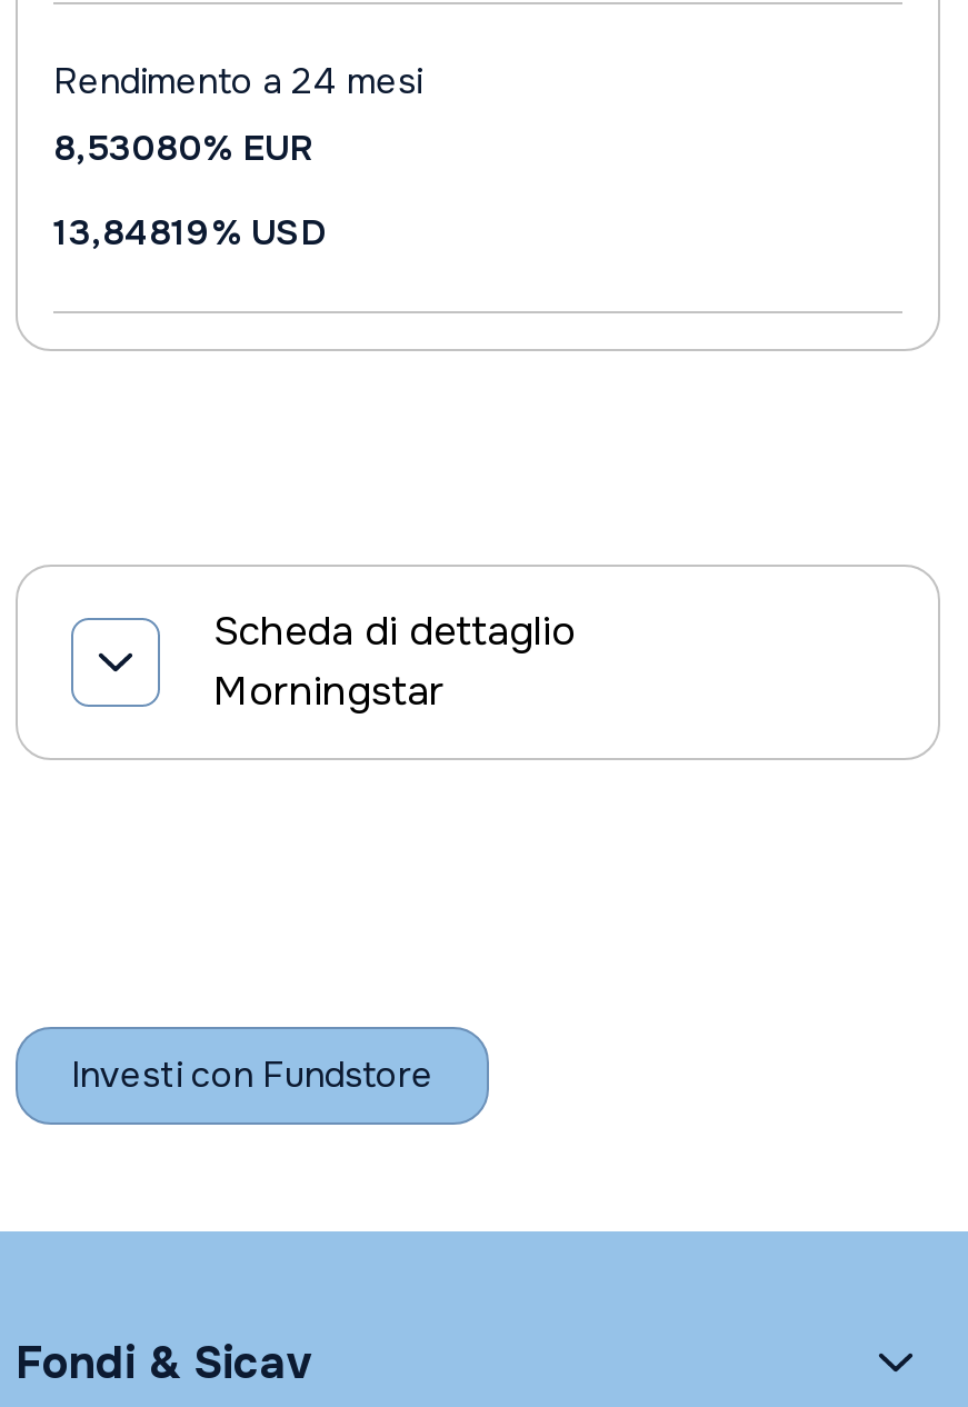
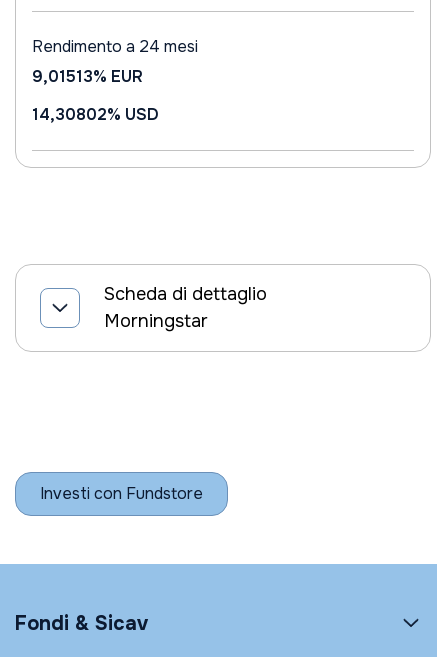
[53,124,313,171] 8,53080% EUR -> [32,66,143,87] 9,01513% EUR
[53,209,327,256] 13,84819% USD -> [32,104,159,125] 14,30802% USD

